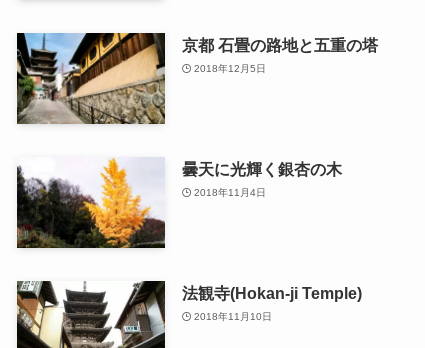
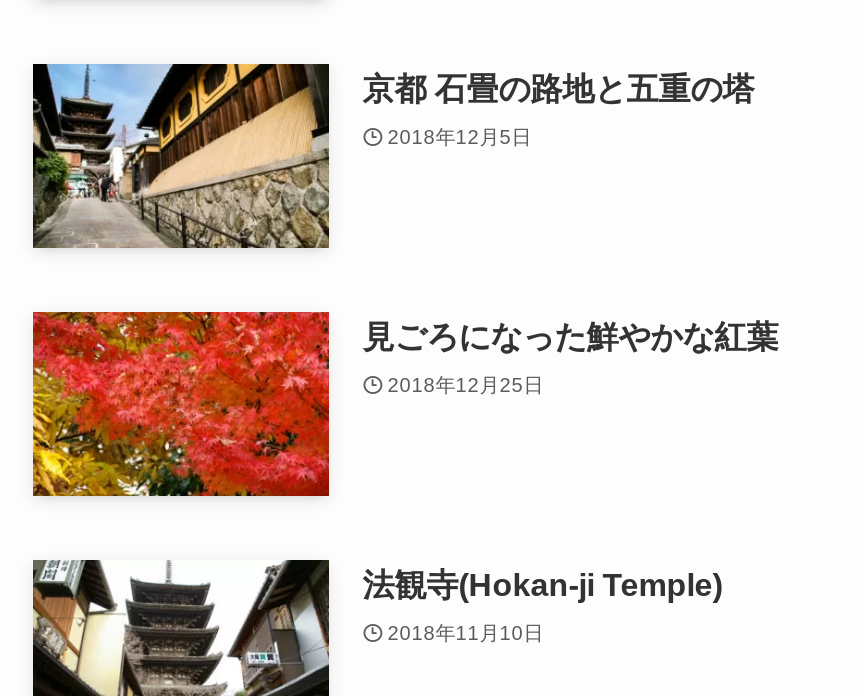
[16,156,342,249] [image] | 曇天に光輝く銀杏の木 -> [31,310,779,498] [image] | 見ごろになった鮮やかな紅葉
[194,187,266,198] 2018年11月4日 -> [388,374,544,396] 2018年12月25日

